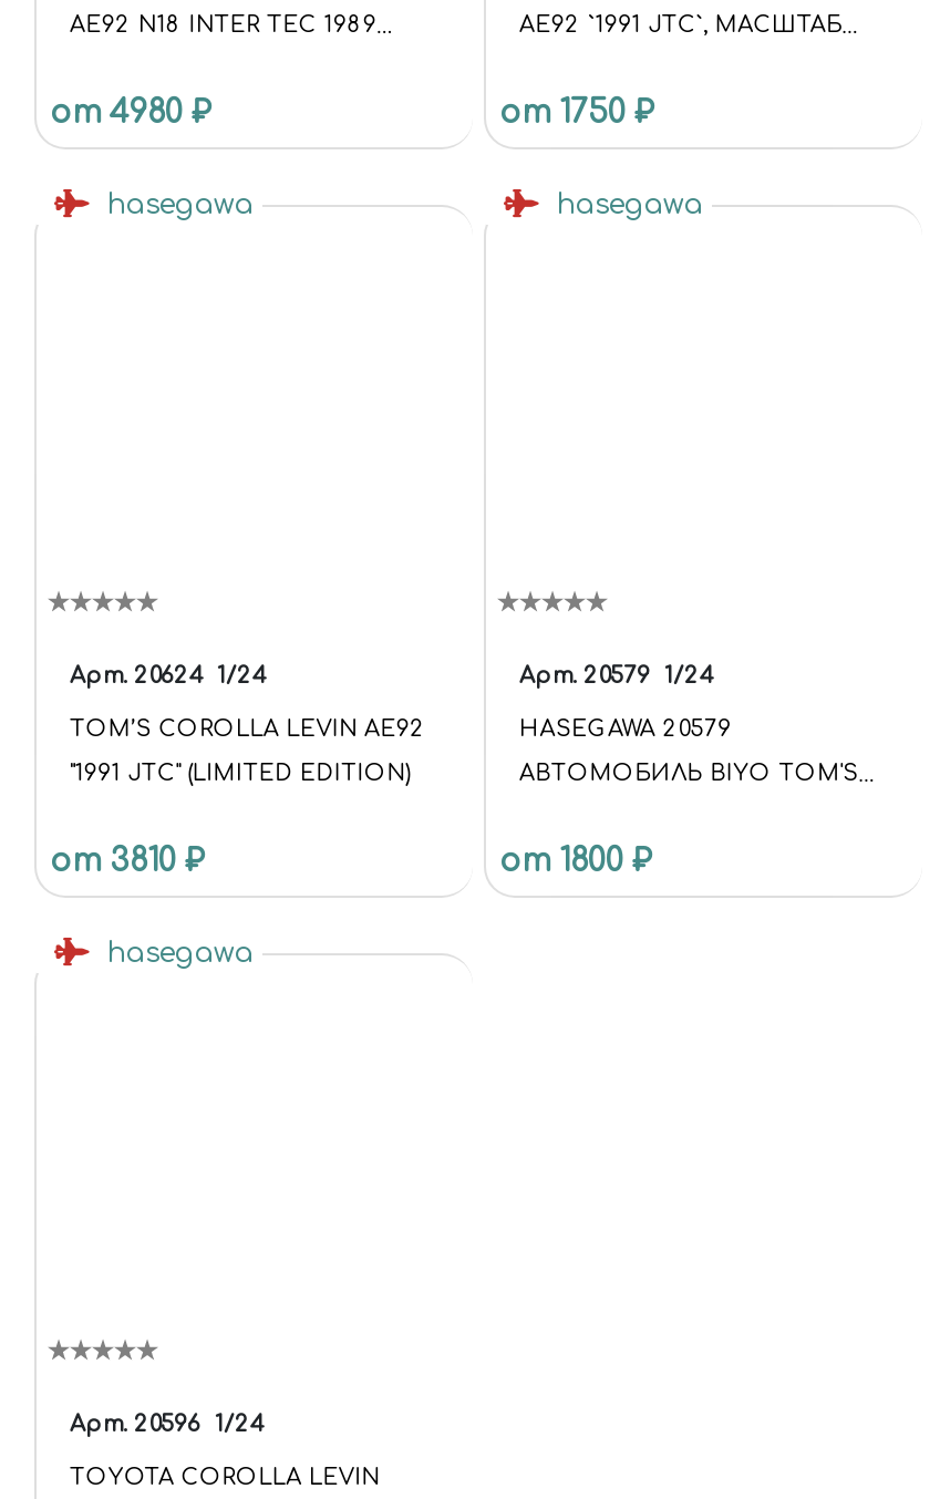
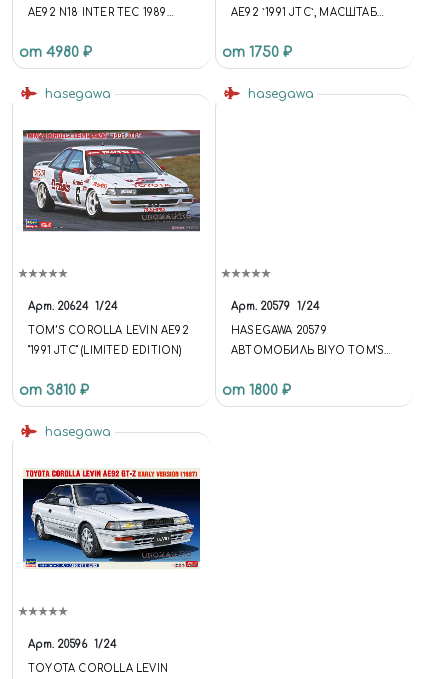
none -> [22,129,201,232] [image]
none -> [22,469,201,569] [image]

